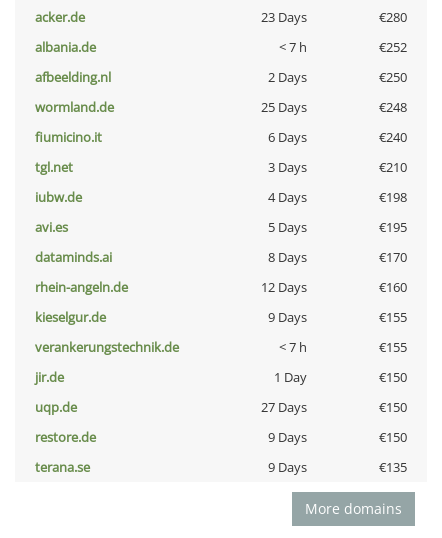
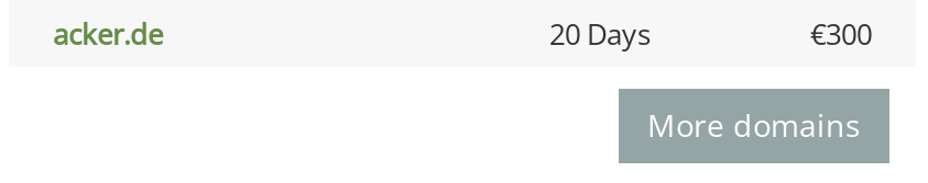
[35,8,407,476] 23 Days | €280 | albania.de | < 7 h | €252 | afbeelding.nl | 2 Days | €250 | wormland.de | 25 Days | €248 | fiumicino.it | 6 Days | €240 | tgl.net | 3 Days | €210 | iubw.de | 4 Days | €198 | avi.es | 5 Days | €195 | dataminds.ai | 8 Days | €170 | rhein-angeln.de | 12 Days | €160 | kieselgur.de | 9 Days | €155 | verankerungstechnik.de | < 7 h | €155 | jir.de | 1 Day | €150 | uqp.de | 27 Days | €150 | restore.de | 9 Days | €150 | terana.se | 9 Days | €135 -> [549,14,872,54] 20 Days | €300

